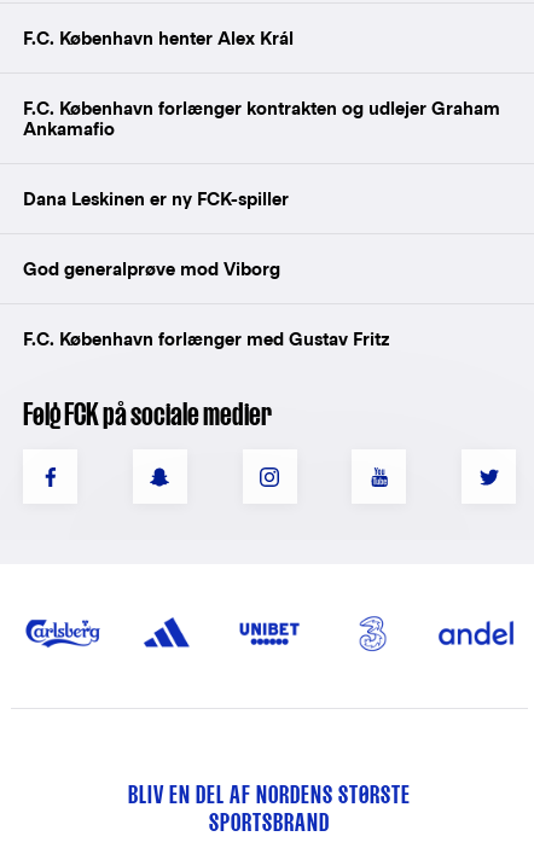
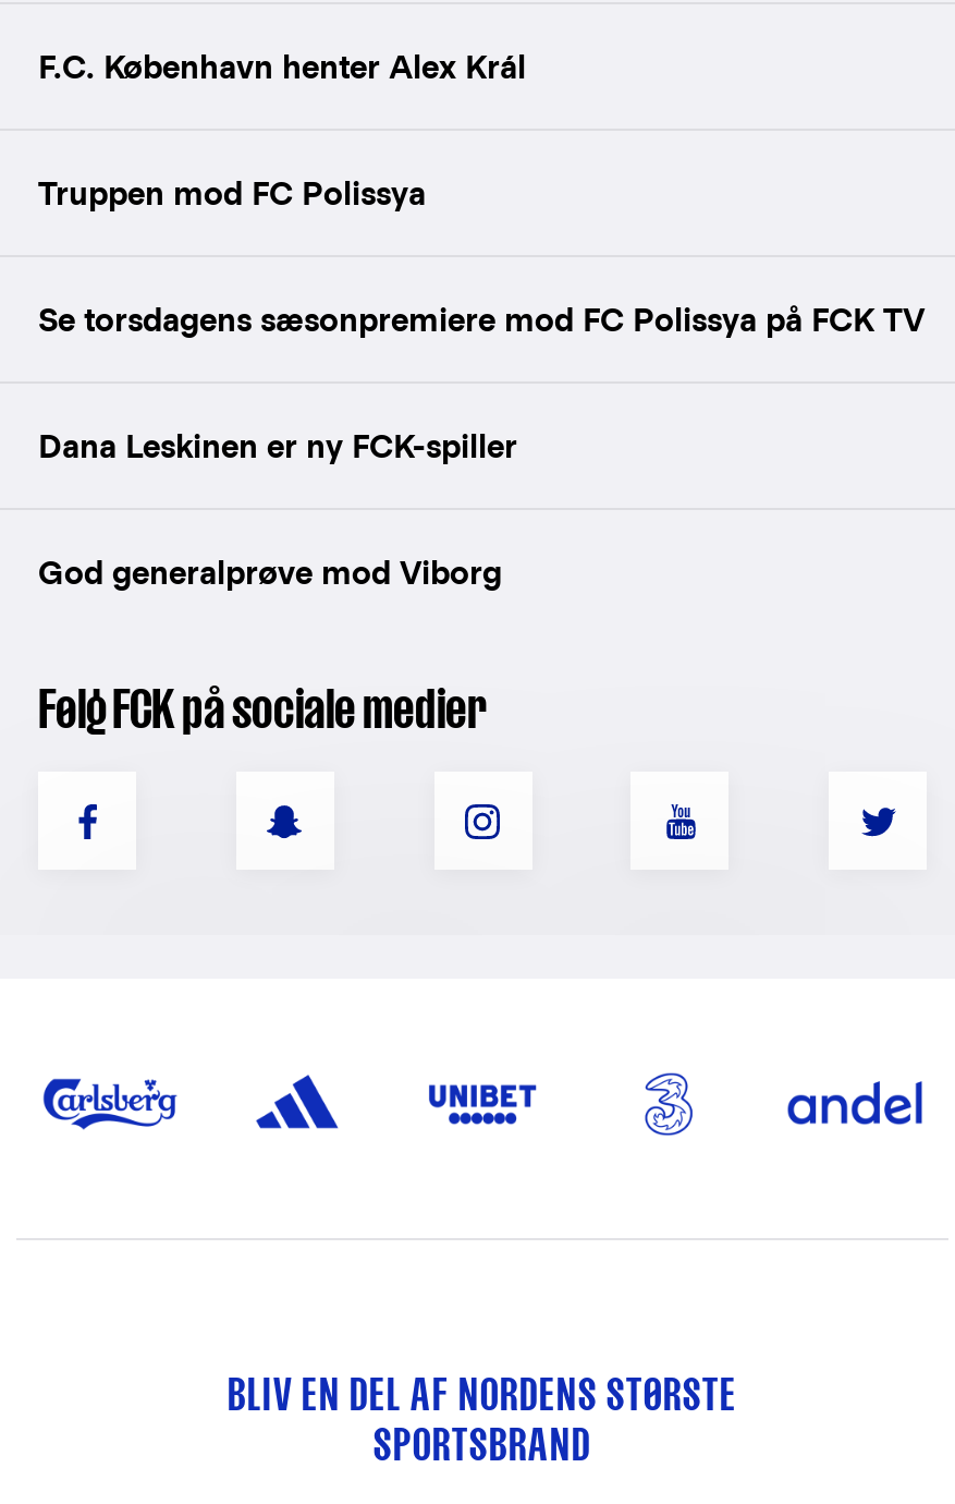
[23,98,500,139] F.C. København forlænger kontrakten og udlejer Graham | Ankamafio -> [38,175,925,339] Truppen mod FC Polissya | Se torsdagens sæsonpremiere mod FC Polissya på FCK TV
moved [23,189,289,279] -> [38,428,517,591]: Dana Leskinen er ny FCK-spiller | God generalprøve mod Viborg
[23,329,389,349] F.C. København forlænger med Gustav Fritz -> none

